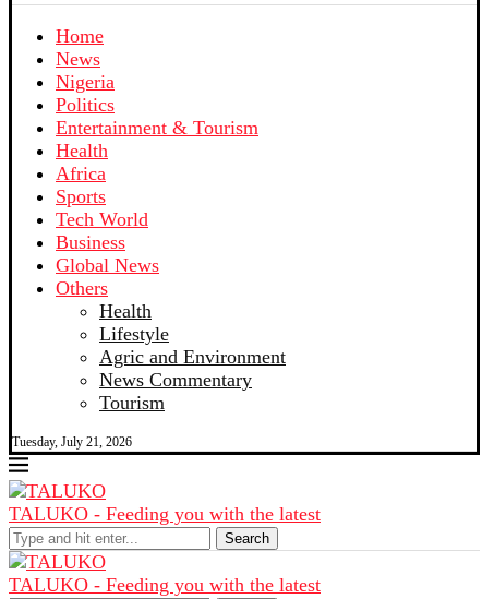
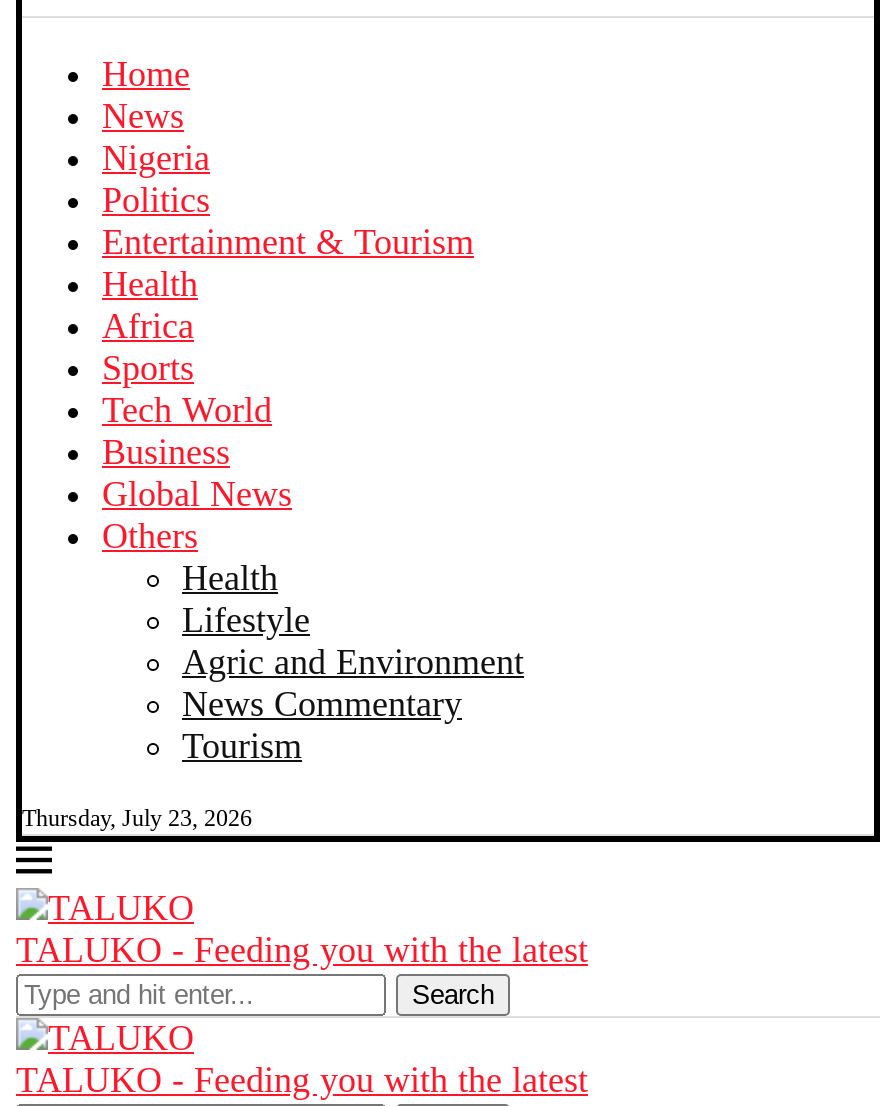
[12,434,132,450] Tuesday, July 21, 2026 -> [22,804,252,832] Thursday, July 23, 2026

